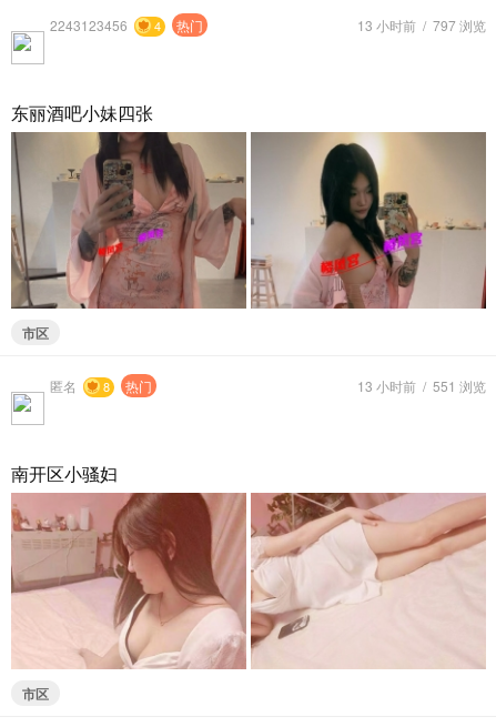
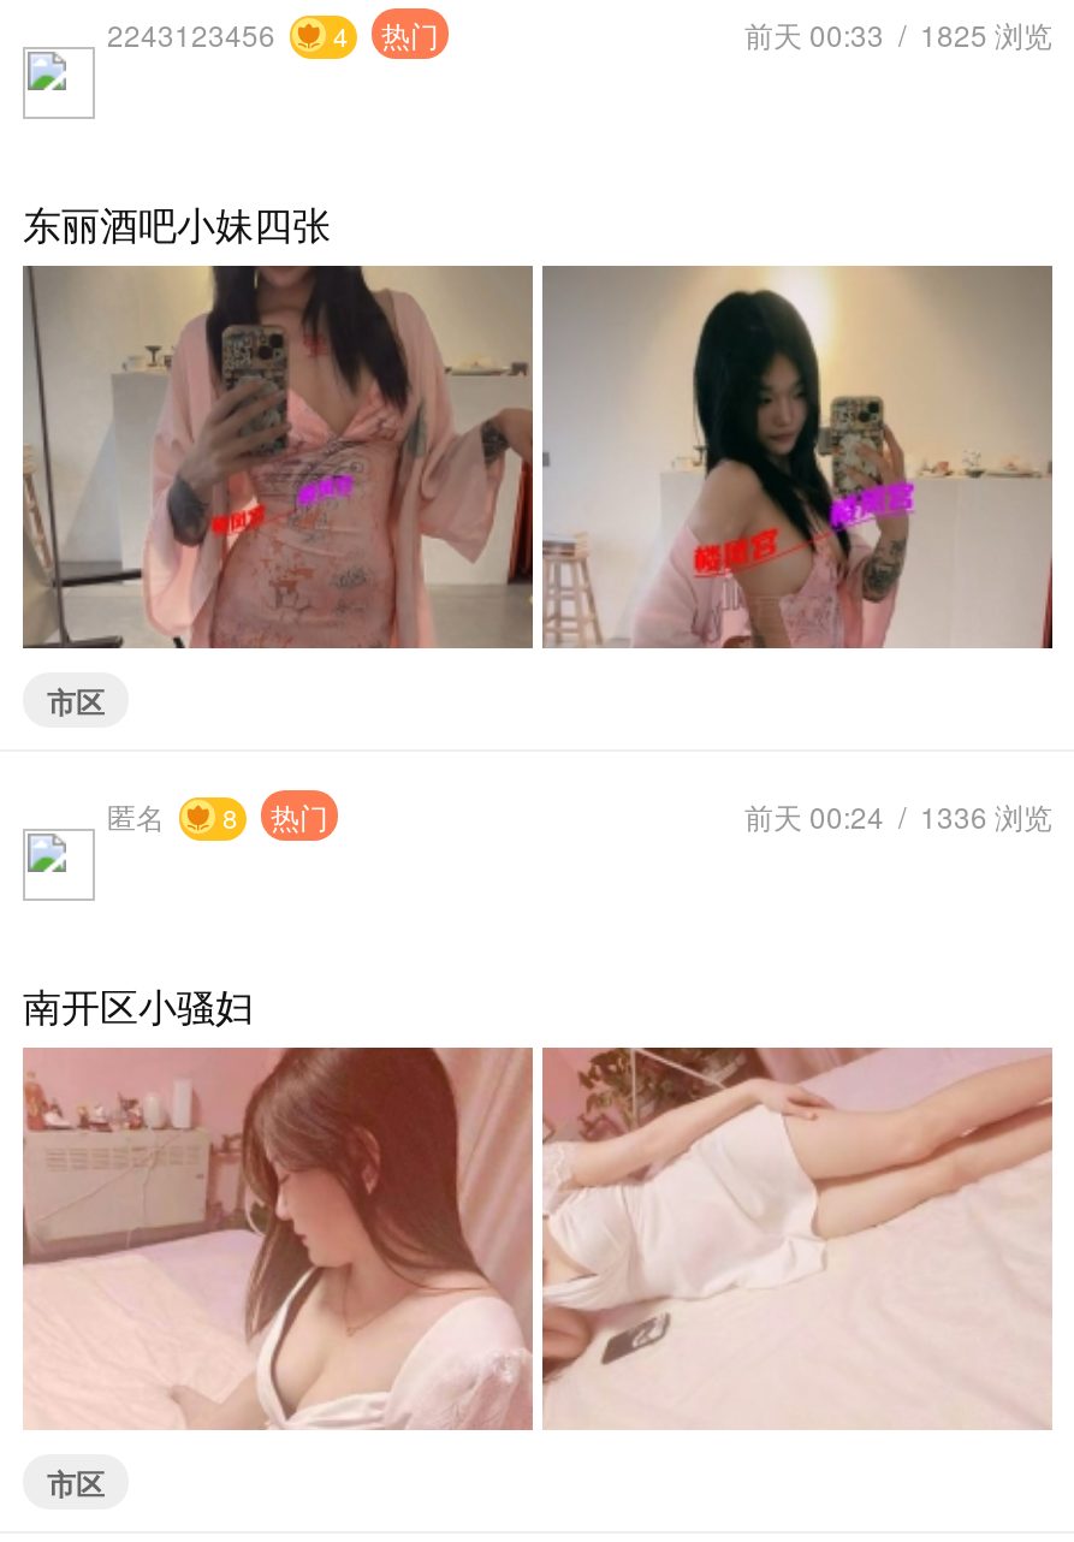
[357,16,486,35] 13 小时前 / 797 浏览 -> [744,14,1052,55] 前天 00:33 / 1825 浏览
[357,377,486,395] 13 小时前 / 551 浏览 -> [744,796,1052,837] 前天 00:24 / 1336 浏览

